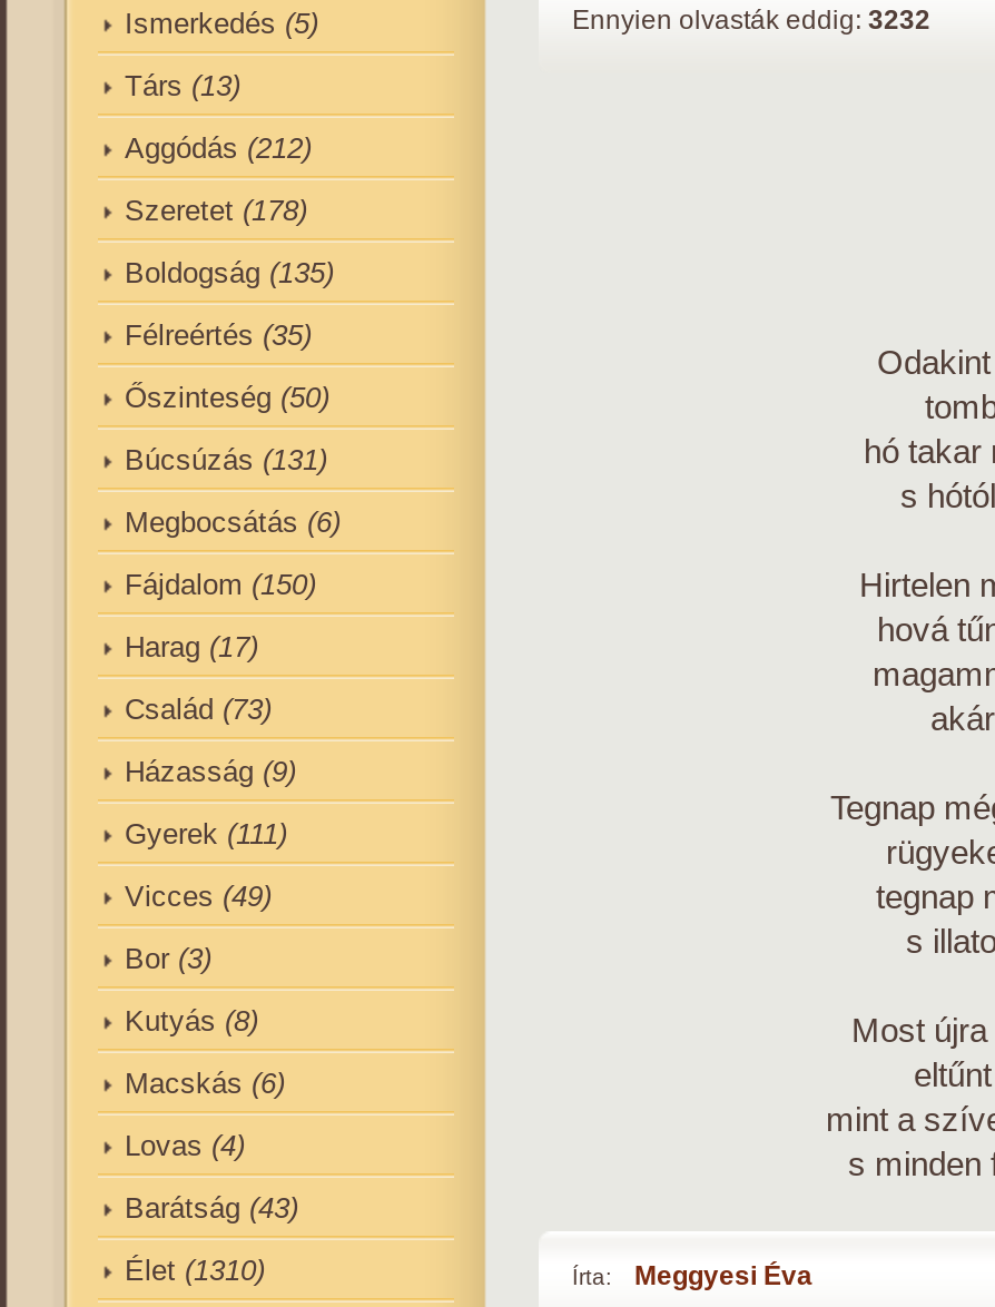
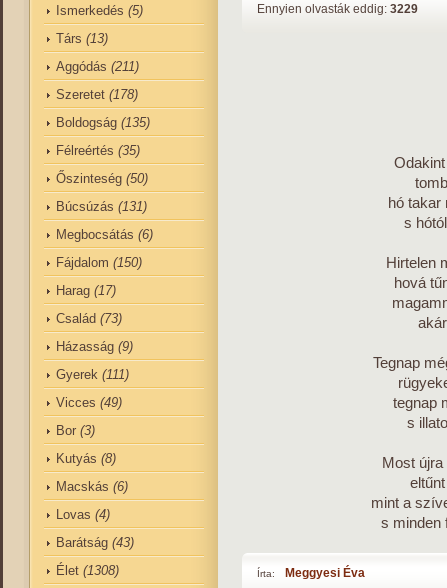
[572,4,930,36] Ennyien olvasták eddig: 3232 -> [257,2,418,16] Ennyien olvasták eddig: 3229
[125,131,312,165] Aggódás (212) -> [56,59,139,74] Aggódás (211)
[125,1254,265,1287] Élet (1310) -> [56,563,119,578] Élet (1308)

